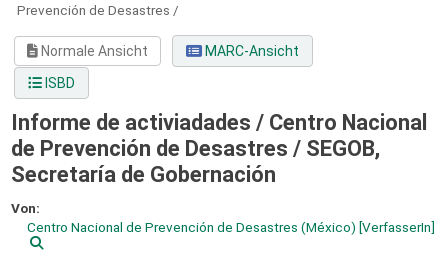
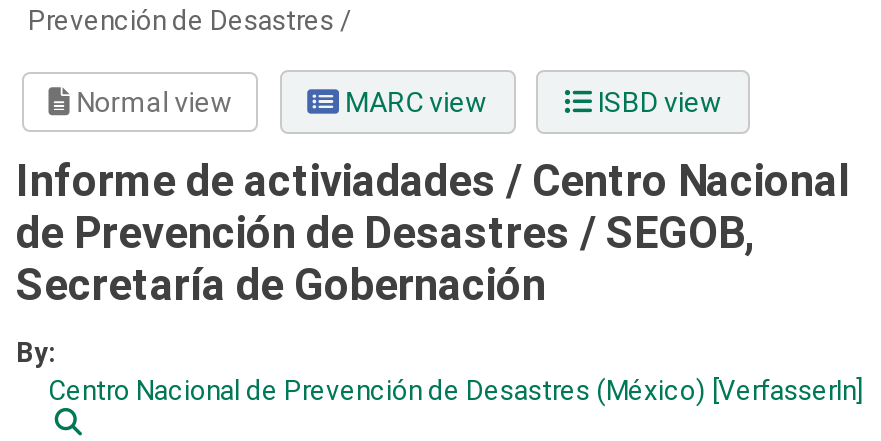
[38,43,299,91] Normale Ansicht | MARC-Ansicht | ISBD -> [70,86,722,118] Normal view | MARC view | ISBD view
[11,200,40,216] Von: -> [16,335,56,367] By:

